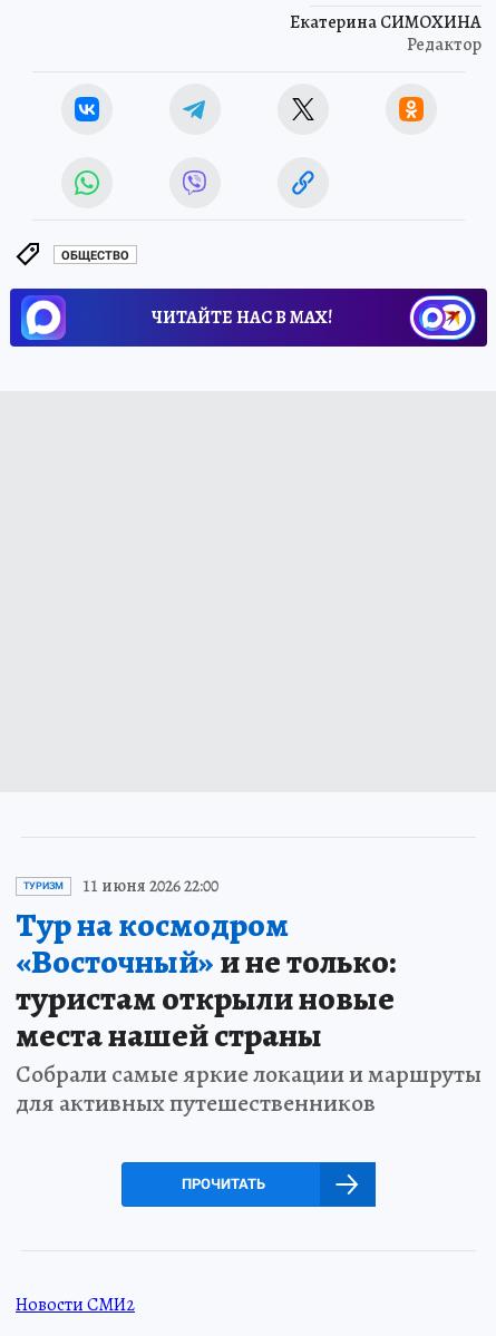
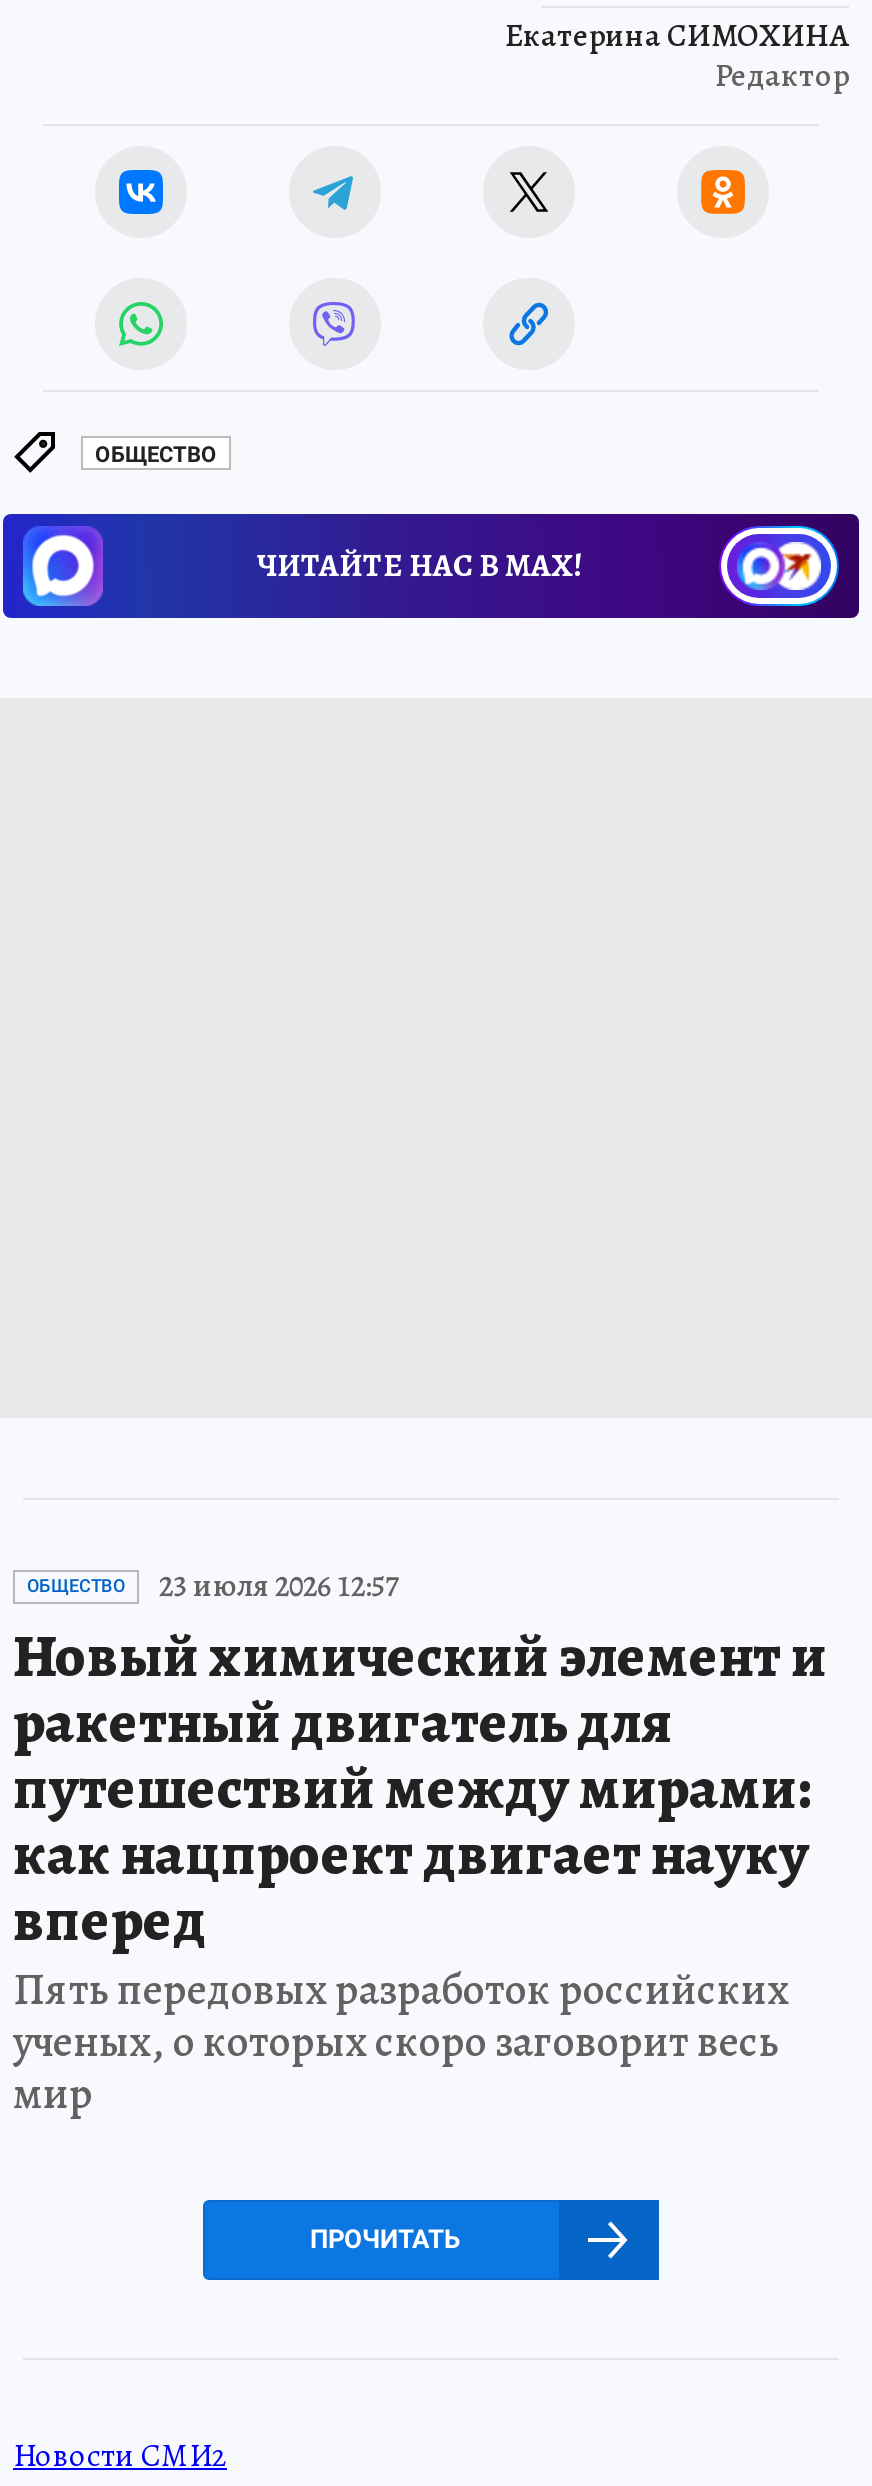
[16,874,482,1120] ТУРИЗМ | 11 июня 2026 22:00 | Тур на космодром | «Восточный»и не только: | туристам открыли новые | места нашей страны | Собрали самые яркие локации и маршруты | для активных путешественников -> [13,1564,827,2124] ОБЩЕСТВО | 23 июля 2026 12:57 | Новый химический элемент и | ракетный двигатель для | путешествий между мирами: | как нацпроект двигает науку | вперед | Пять передовых разработок российских | ученых, о которых скоро заговорит весь | мир

